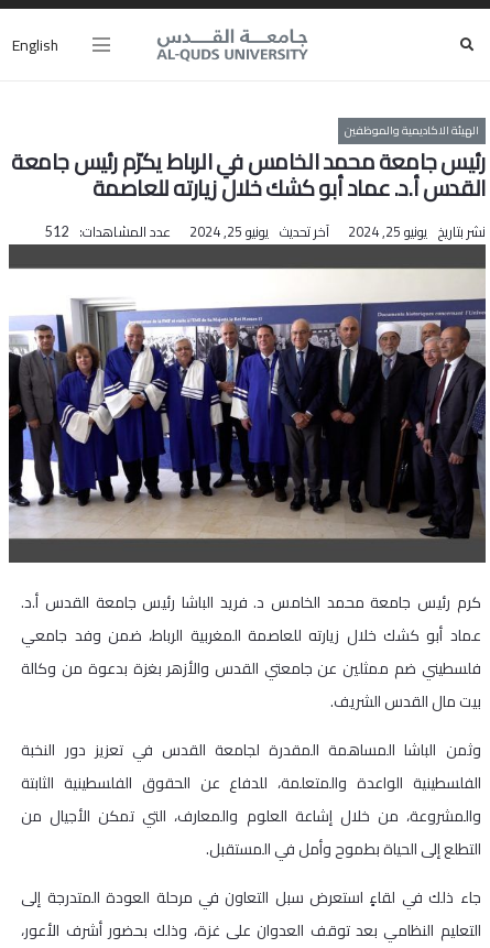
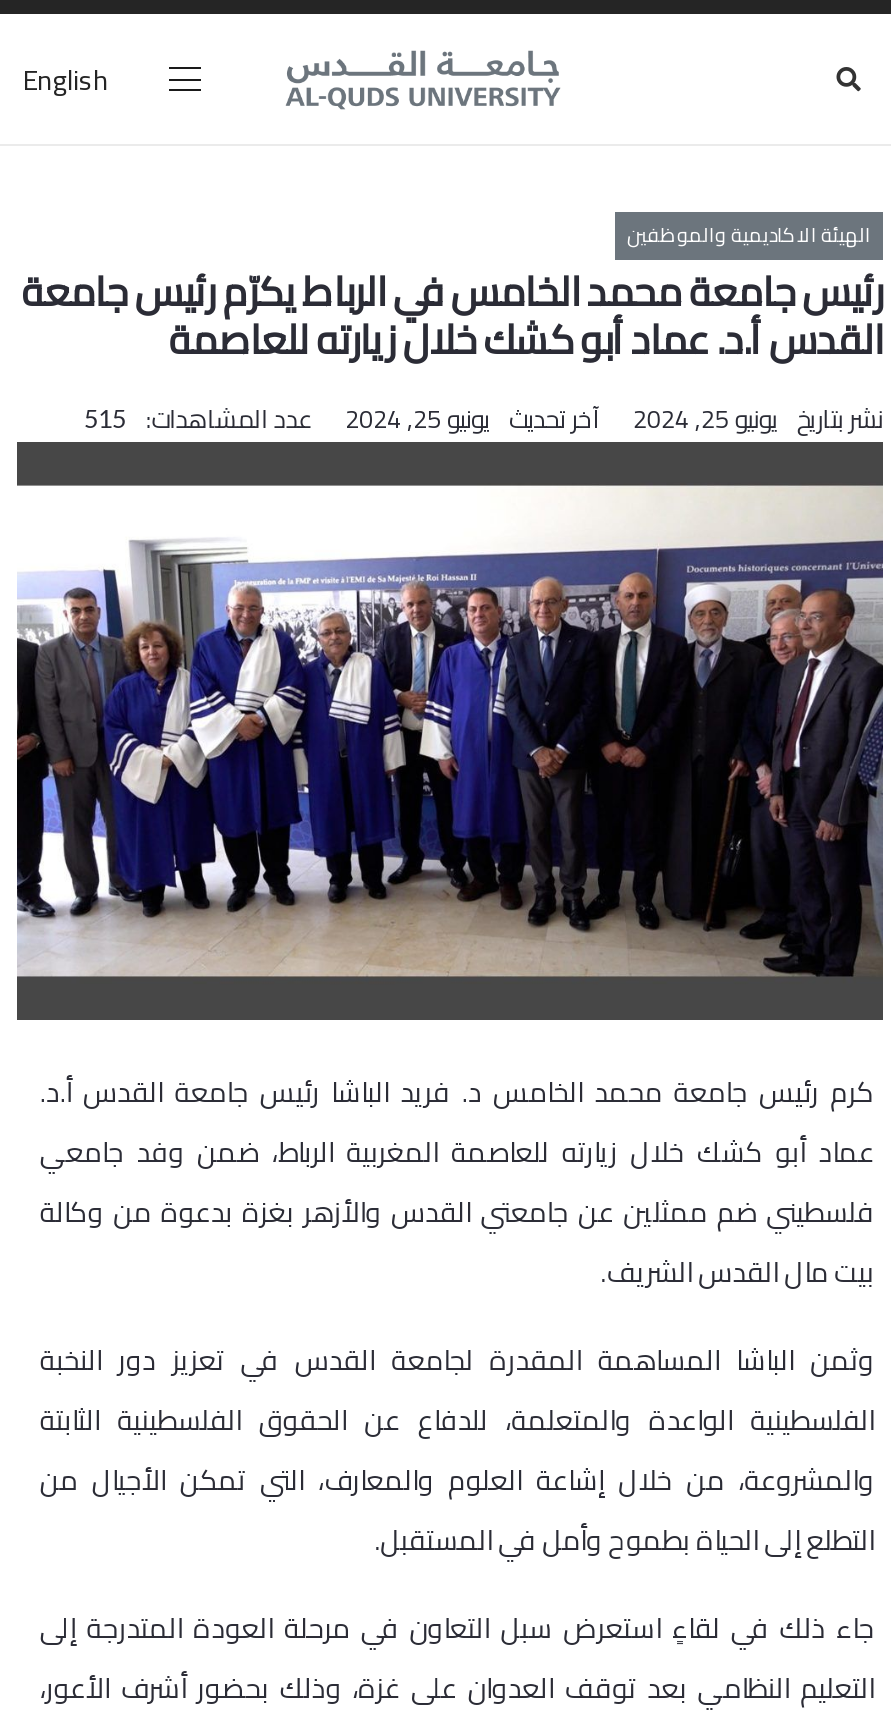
[45,219,171,245] عدد المشاهدات: 512 -> [83,396,311,442] عدد المشاهدات: 515

